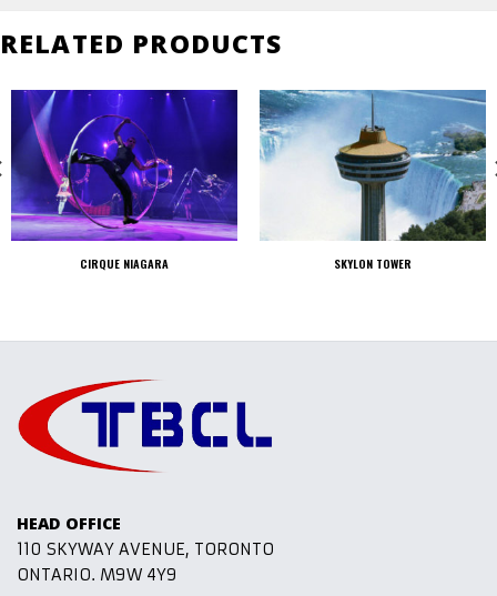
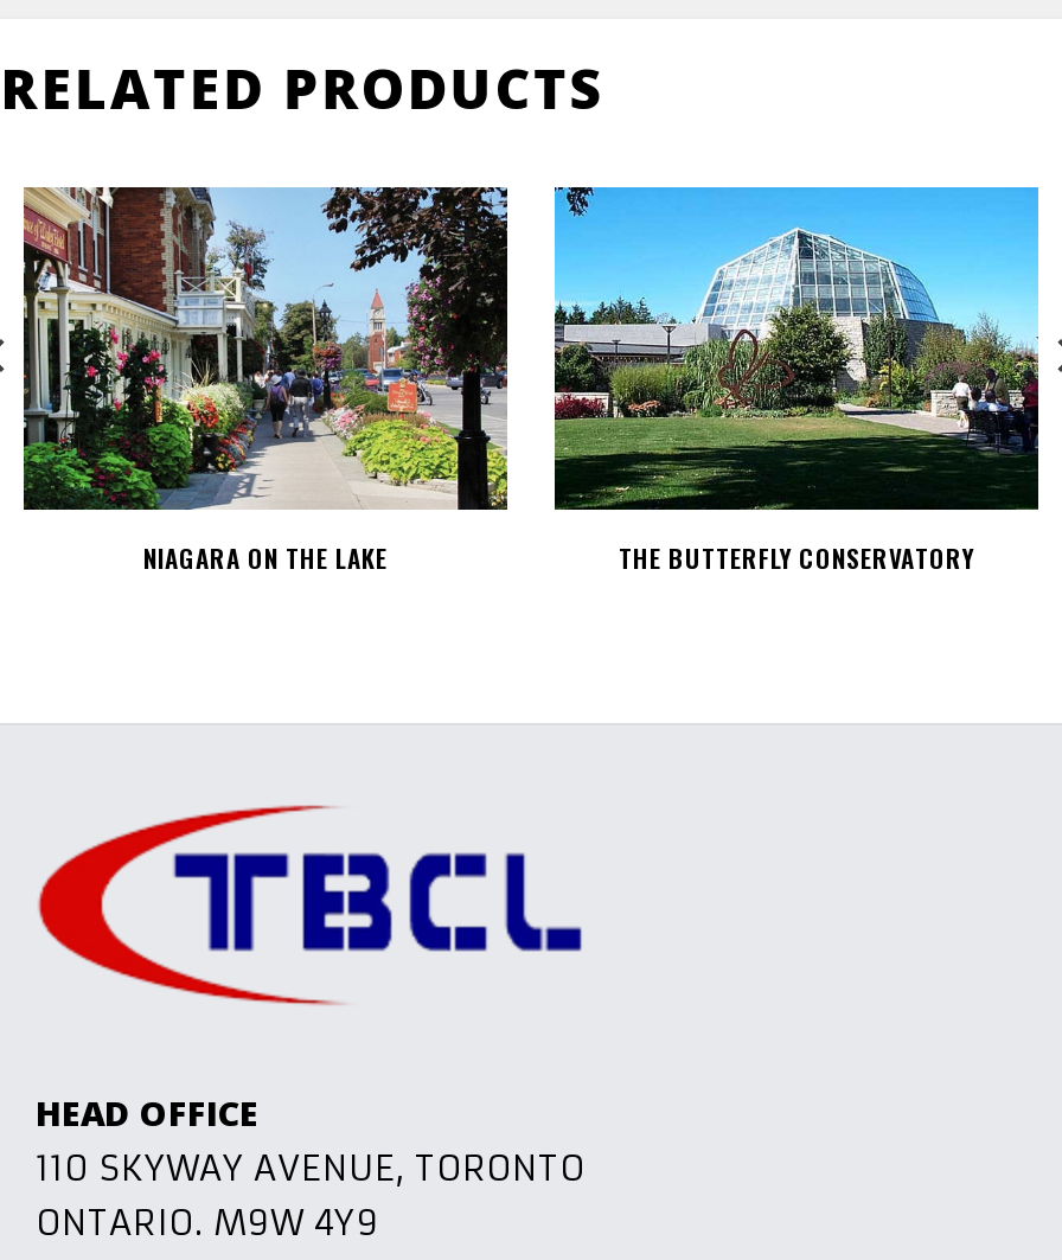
[10,89,412,272] [image] | CIRQUE NIAGARA | SKYLON TOWER -> [21,185,974,576] [image] | NIAGARA ON THE LAKE | THE BUTTERFLY CONSERVATORY
[258,89,487,241] [image] -> [552,185,1041,512] [image]

